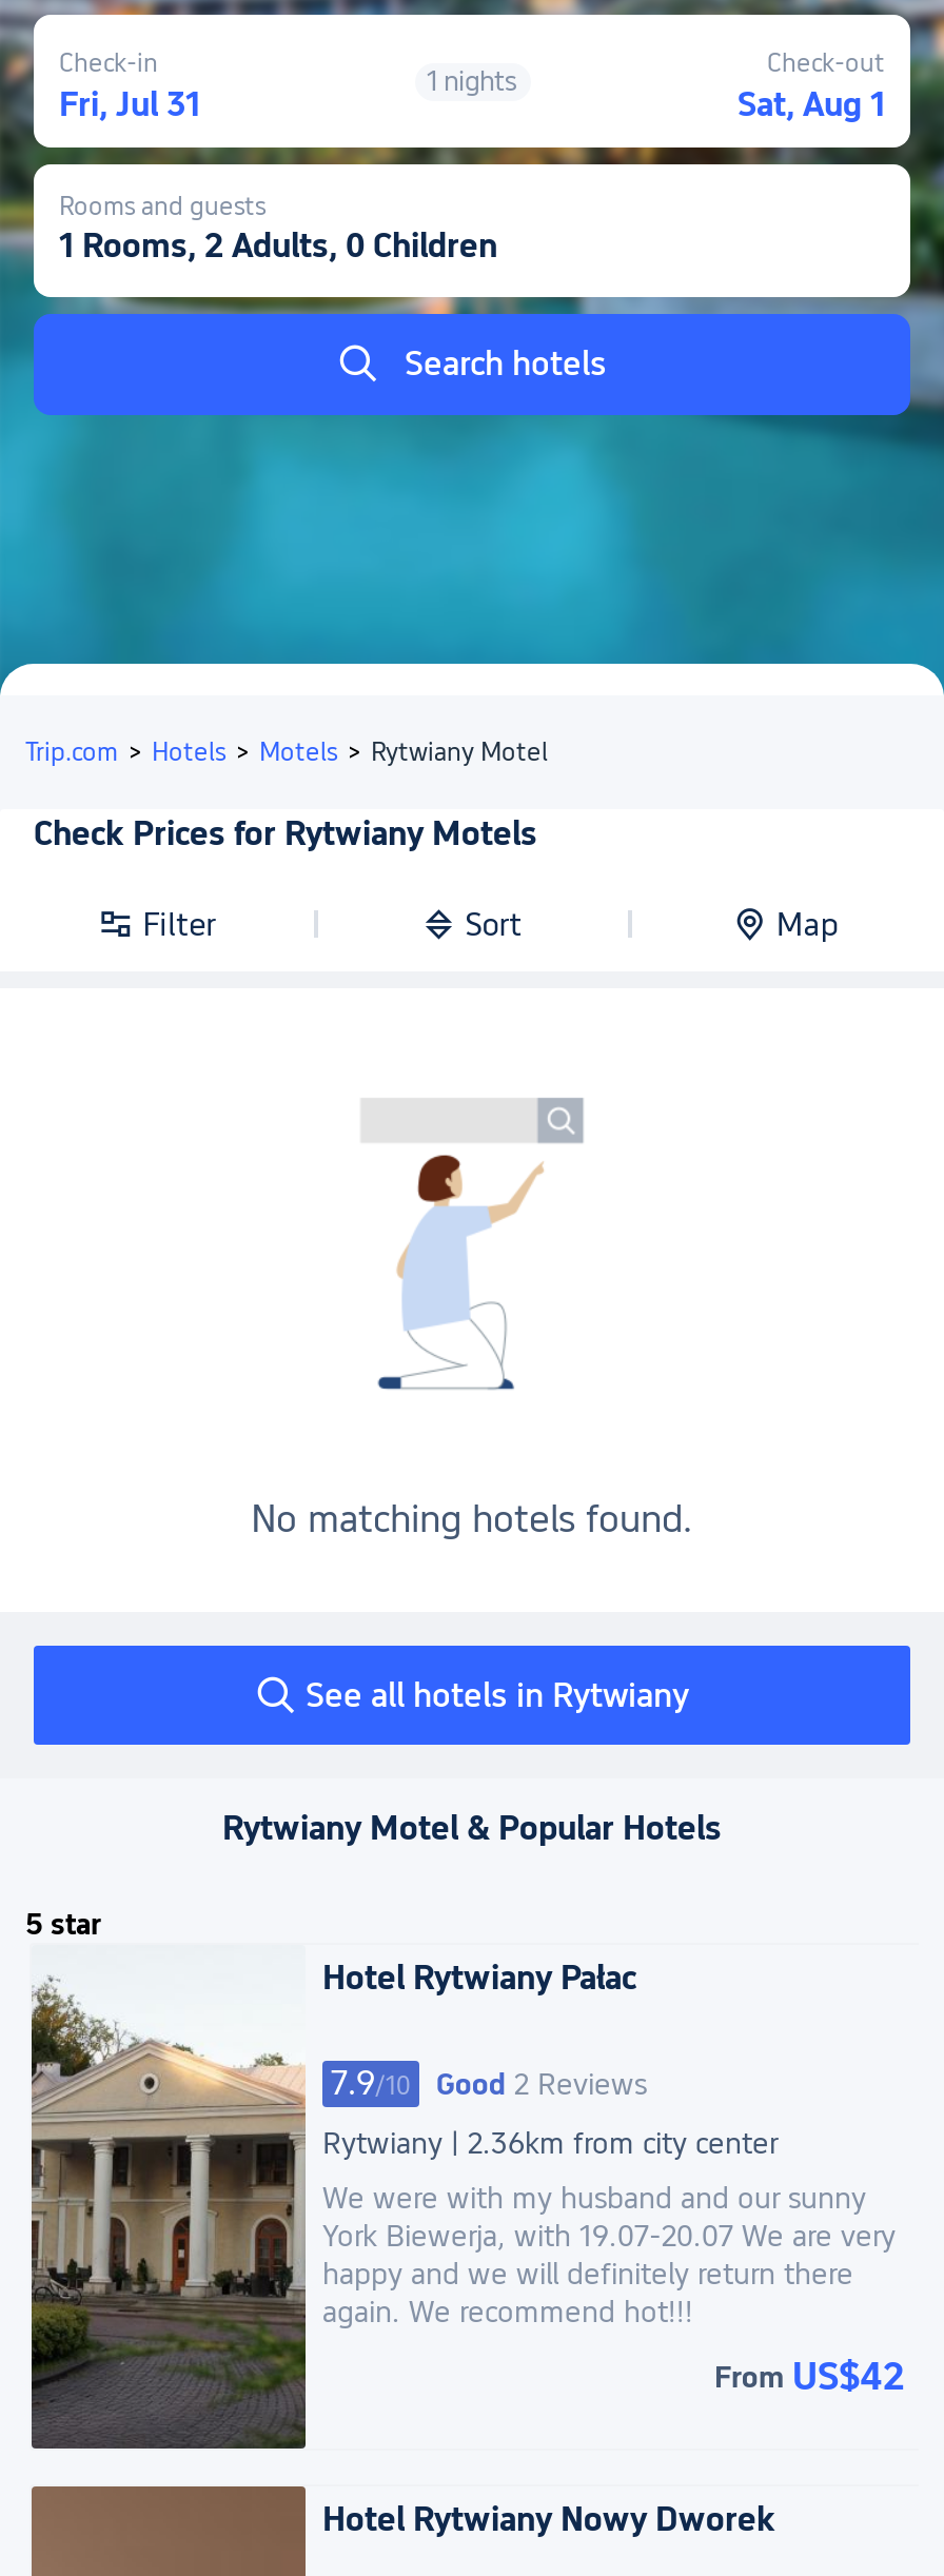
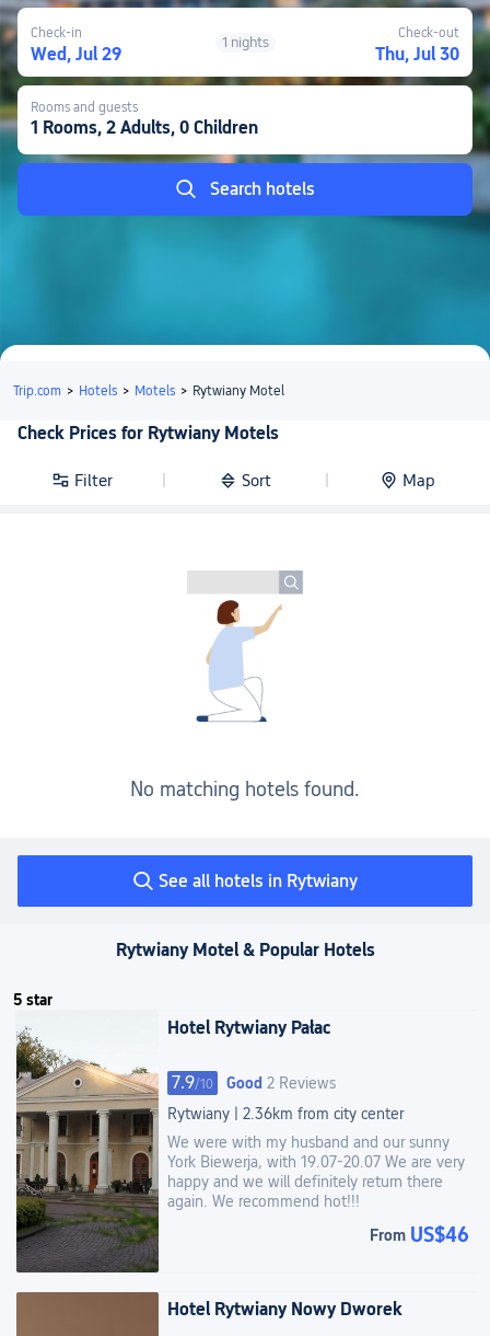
[59,83,200,123] Fri, Jul 31 -> [31,43,121,64] Wed, Jul 29
[737,83,885,123] Sat, Aug 1 -> [375,43,459,64] Thu, Jul 30
[714,2353,904,2398] From US$42 -> [370,1223,469,1246] From US$46

